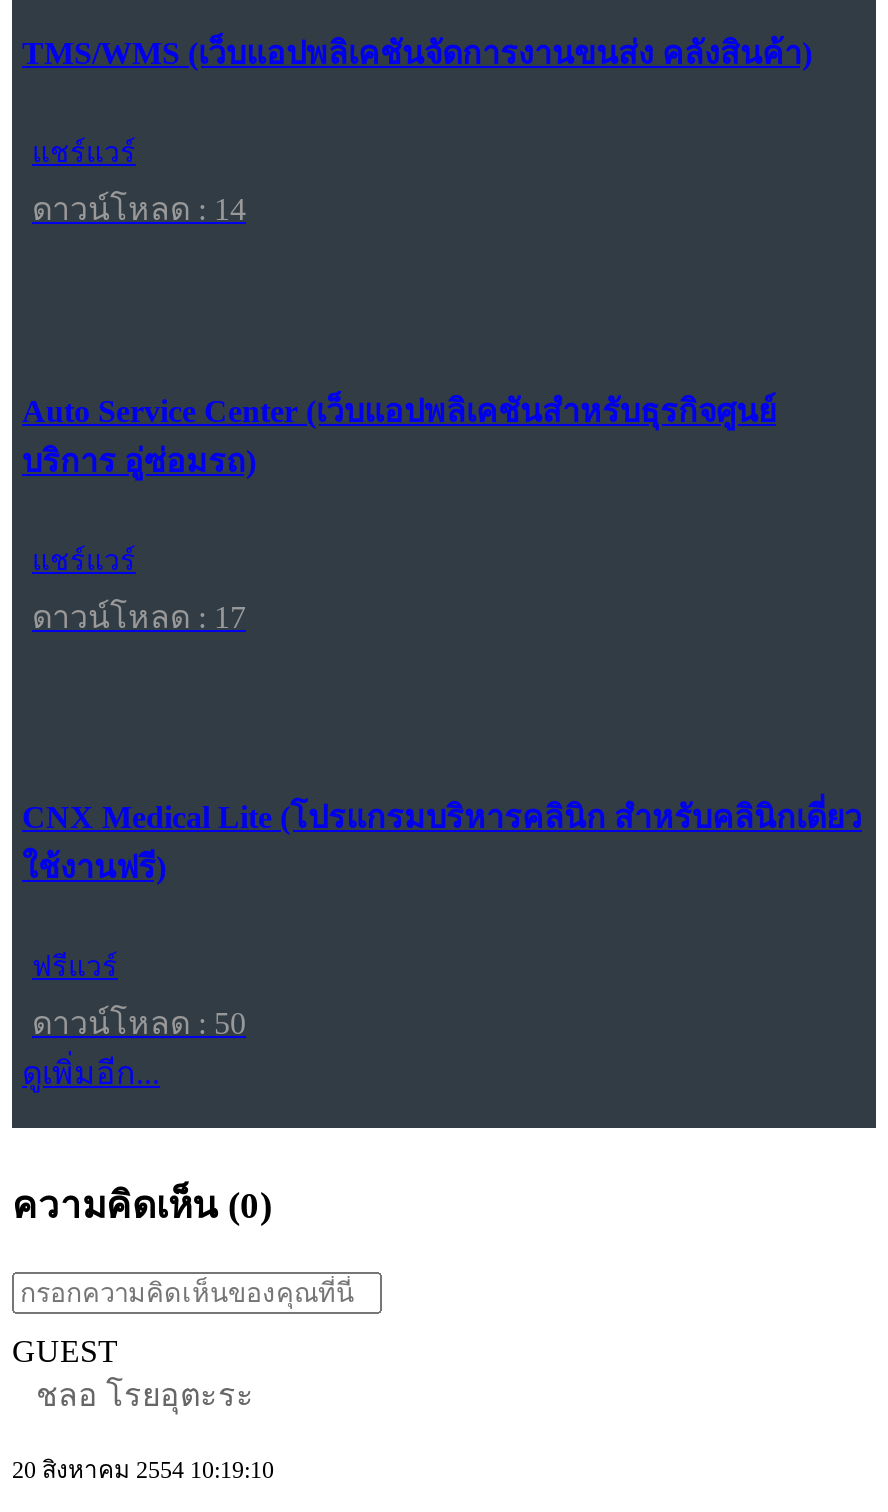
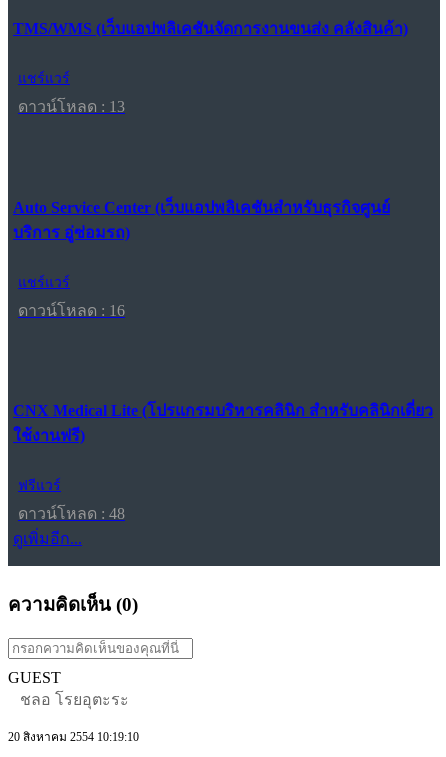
[32,193,246,227] ดาวน์โหลด : 14 -> [18,98,125,115] ดาวน์โหลด : 13
[32,600,246,634] ดาวน์โหลด : 17 -> [18,302,125,319] ดาวน์โหลด : 16
[32,1007,246,1041] ดาวน์โหลด : 50 -> [18,505,125,522] ดาวน์โหลด : 48

